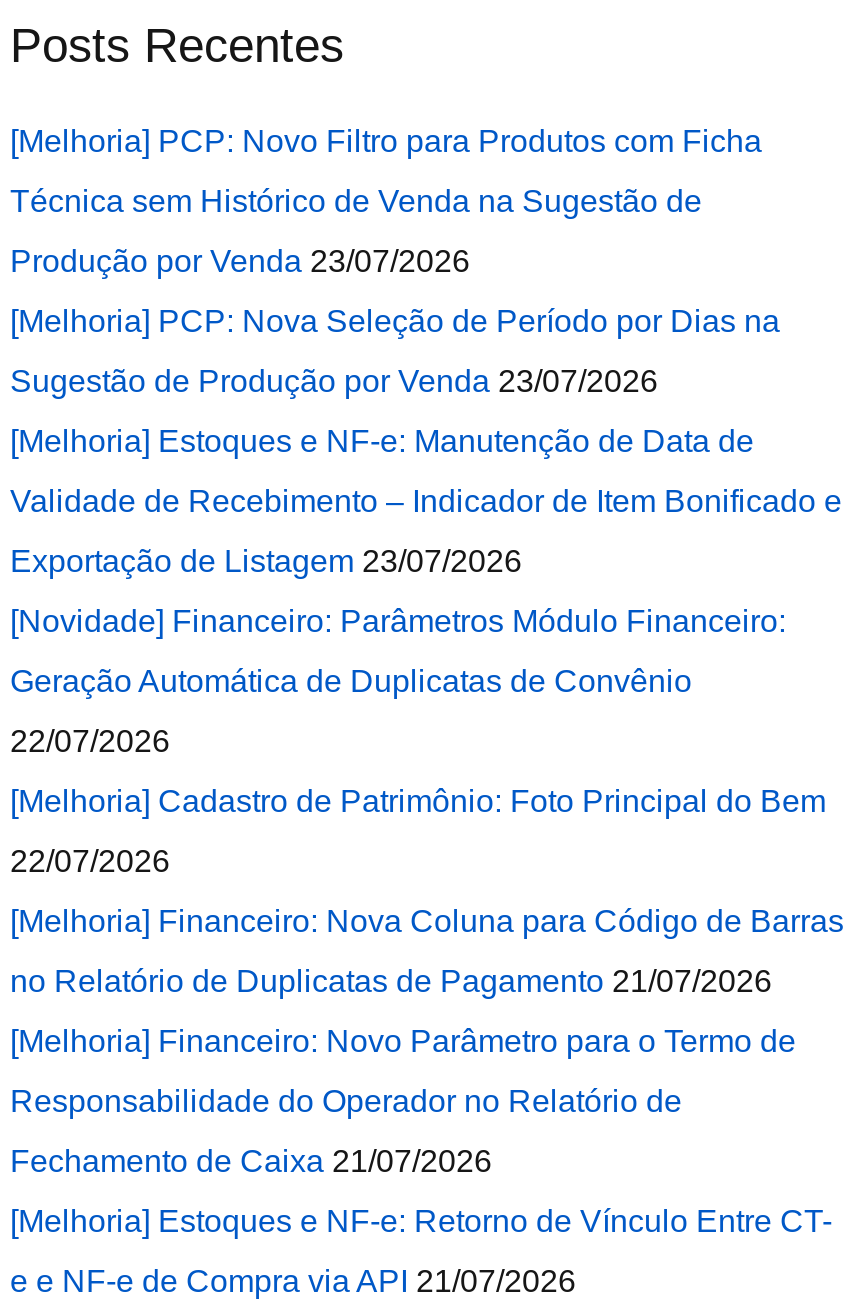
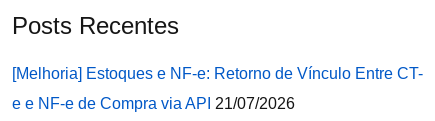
[10,124,844,1178] [Melhoria] PCP: Novo Filtro para Produtos com Ficha | Técnica sem Histórico de Venda na Sugestão de | Produção por Venda 23/07/2026 | [Melhoria] PCP: Nova Seleção de Período por Dias na | Sugestão de Produção por Venda 23/07/2026 | [Melhoria] Estoques e NF-e: Manutenção de Data de | Validade de Recebimento – Indicador de Item Bonificado e | Exportação de Listagem 23/07/2026 | [Novidade] Financeiro: Parâmetros Módulo Financeiro: | Geração Automática de Duplicatas de Convênio | 22/07/2026 | [Melhoria] Cadastro de Patrimônio: Foto Principal do Bem | 22/07/2026 | [Melhoria] Financeiro: Nova Coluna para Código de Barras | no Relatório de Duplicatas de Pagamento 21/07/2026 | [Melhoria] Financeiro: Novo Parâmetro para o Termo de | Responsabilidade do Operador no Relatório de | Fechamento de Caixa 21/07/2026 -> none

